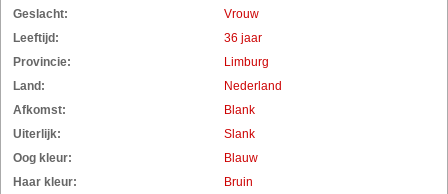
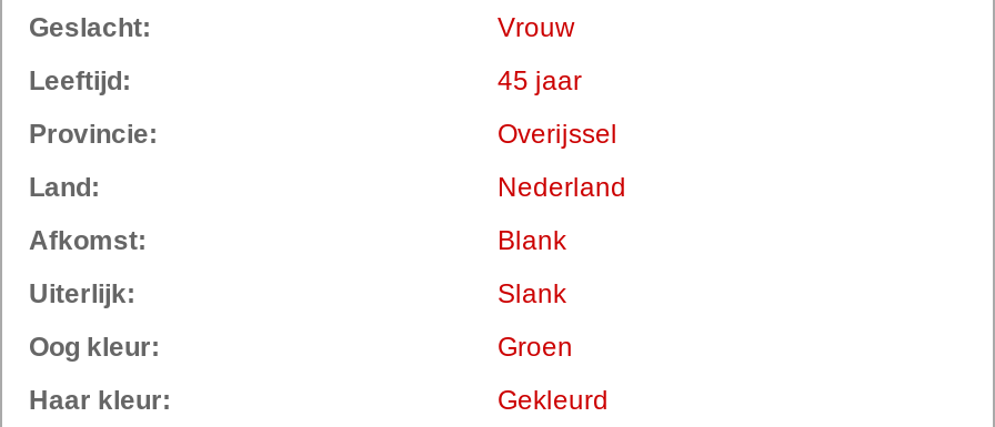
[224,31,262,45] 36 jaar -> [497,65,582,96] 45 jaar
[224,55,269,69] Limburg -> [497,119,617,150] Overijssel
[224,151,258,165] Blauw -> [497,332,573,363] Groen
[224,175,253,189] Bruin -> [497,385,609,416] Gekleurd

